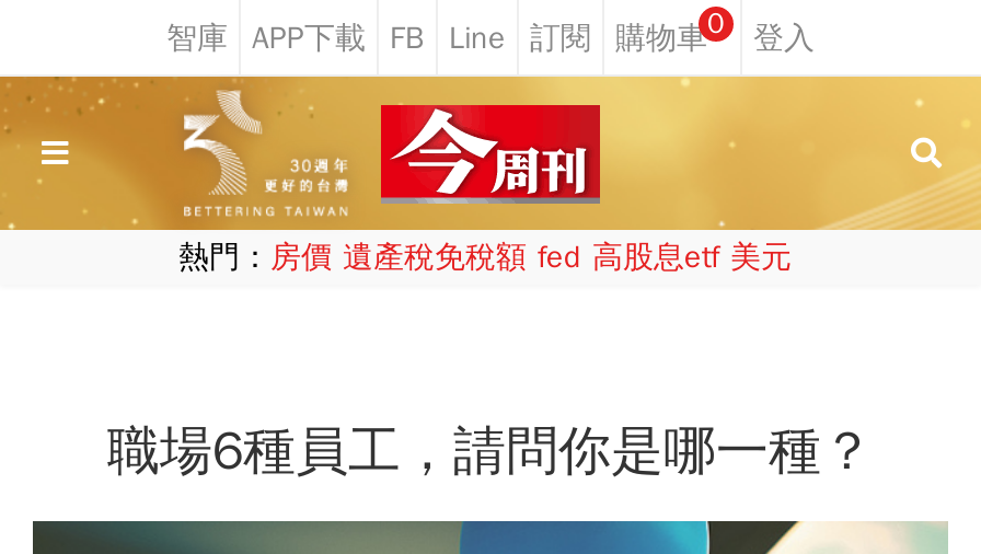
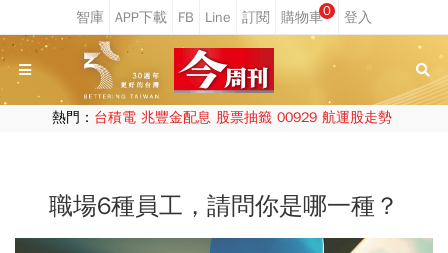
[178,239,792,276] 熱門：房價 遺產稅免稅額 fed 高股息etf 美元 -> [51,109,391,126] 熱門：台積電 兆豐金配息 股票抽籤 00929 航運股走勢

